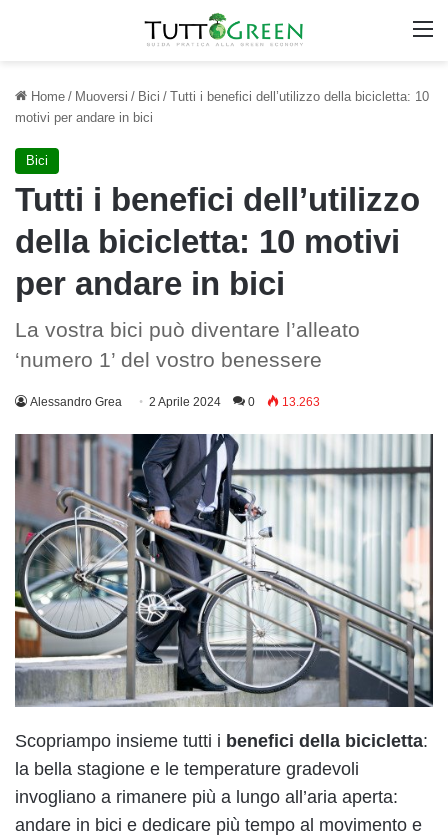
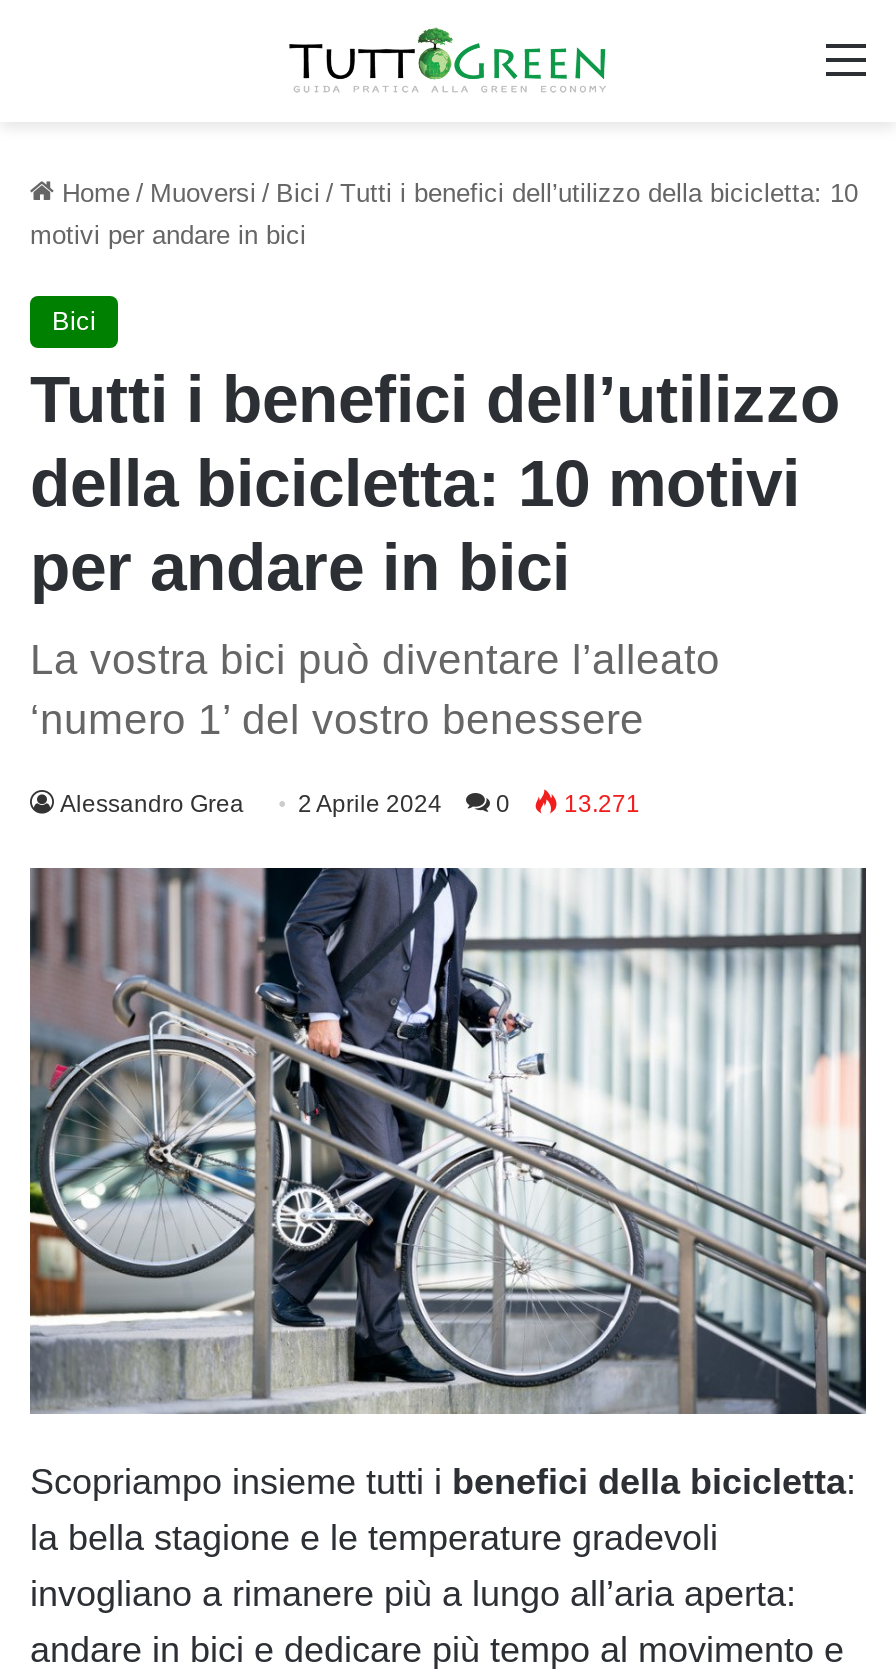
[30,395,320,409] Alessandro Grea 2 Aprile 2024 0 13.263 -> [60,791,640,819] Alessandro Grea 2 Aprile 2024 0 13.271

